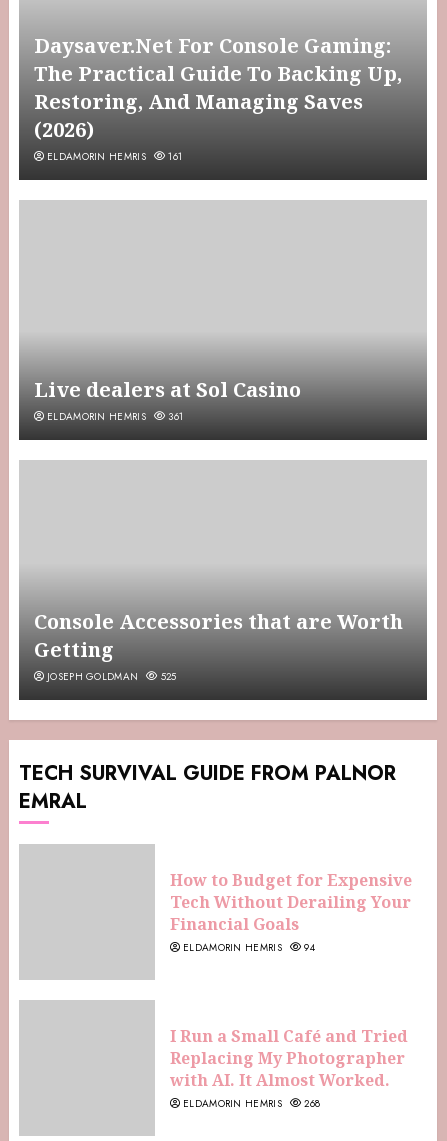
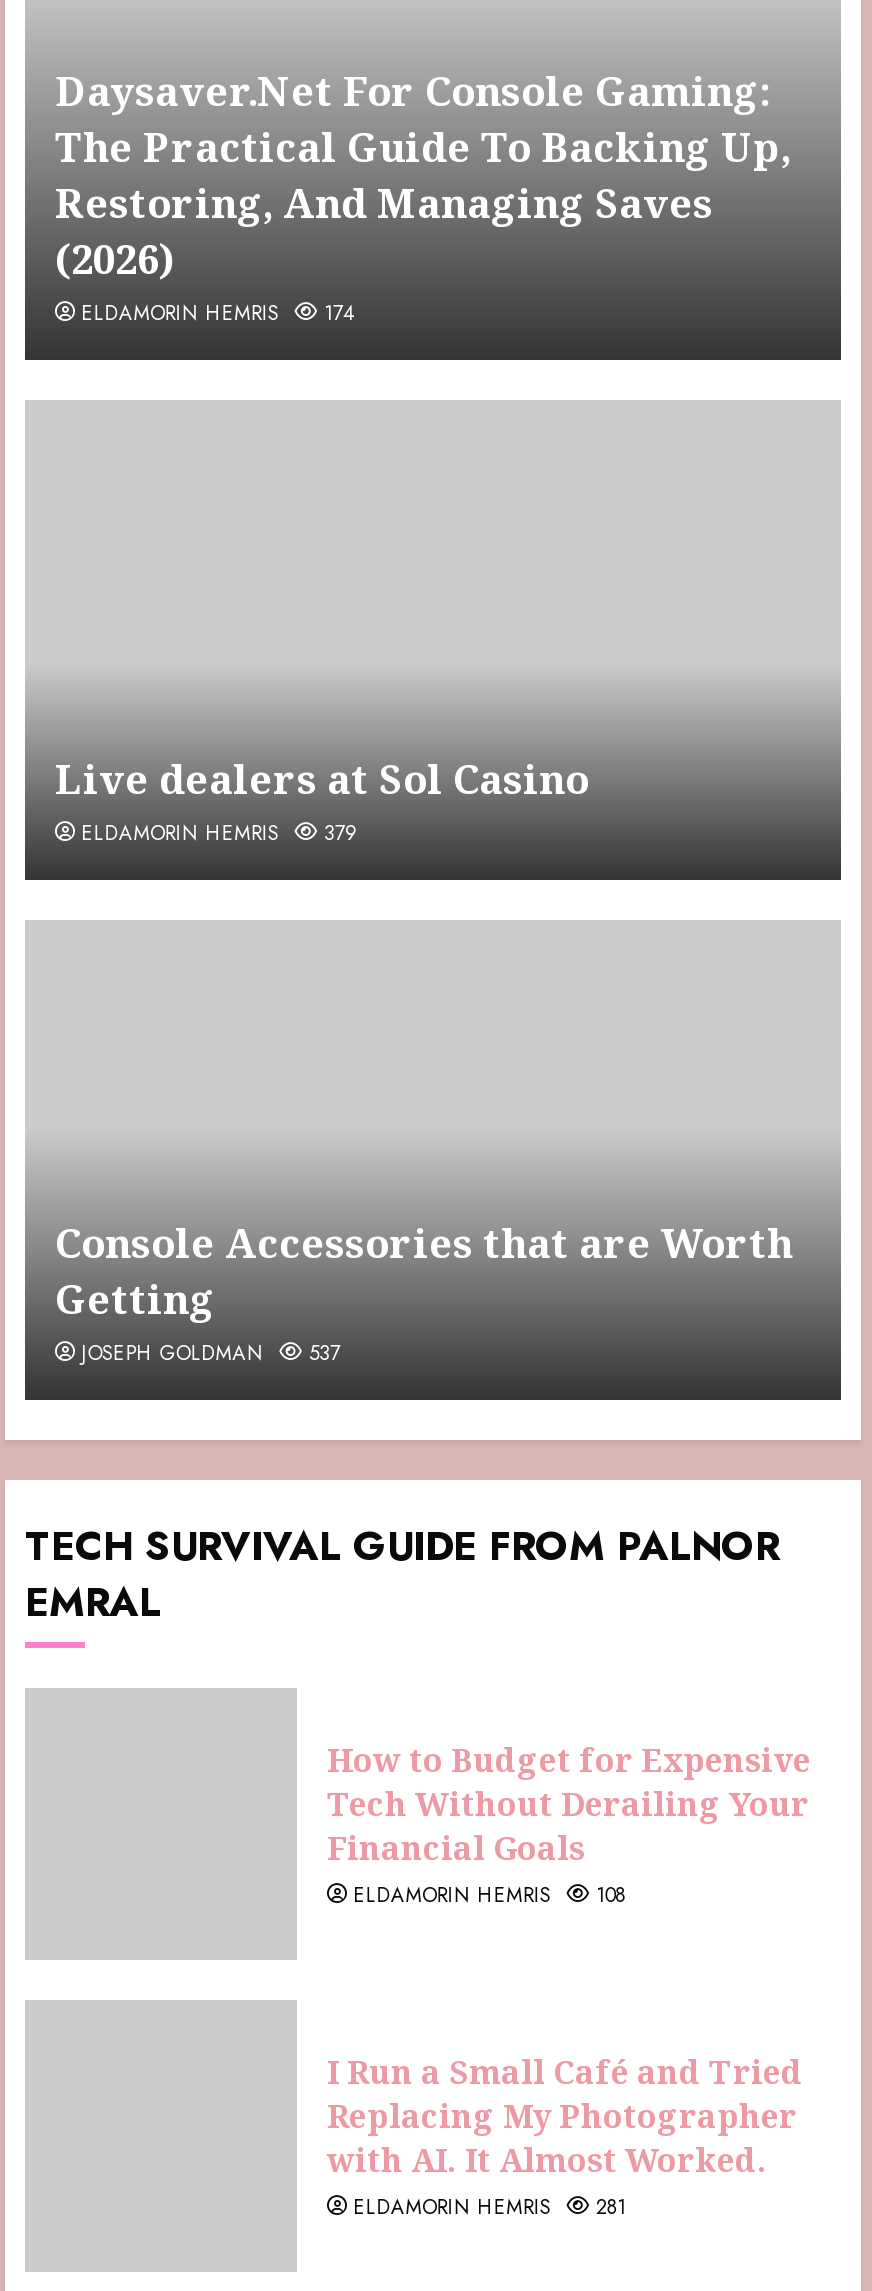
[47,149,182,164] ELDAMORIN HEMRIS 161 -> [81,298,354,328] ELDAMORIN HEMRIS 174
[47,409,183,424] ELDAMORIN HEMRIS 361 -> [81,818,356,848] ELDAMORIN HEMRIS 379
[47,669,177,684] JOSEPH GOLDMAN 525 -> [81,1338,340,1368] JOSEPH GOLDMAN 537
[183,940,315,955] ELDAMORIN HEMRIS 94 -> [353,1879,626,1909] ELDAMORIN HEMRIS 108
[183,1096,320,1111] ELDAMORIN HEMRIS 268 -> [353,2191,626,2221] ELDAMORIN HEMRIS 281

